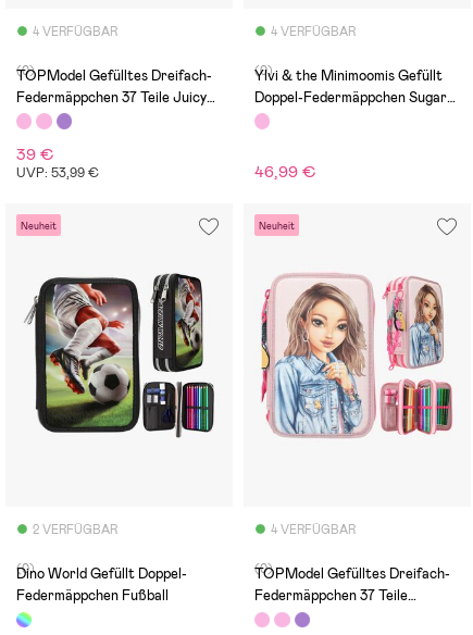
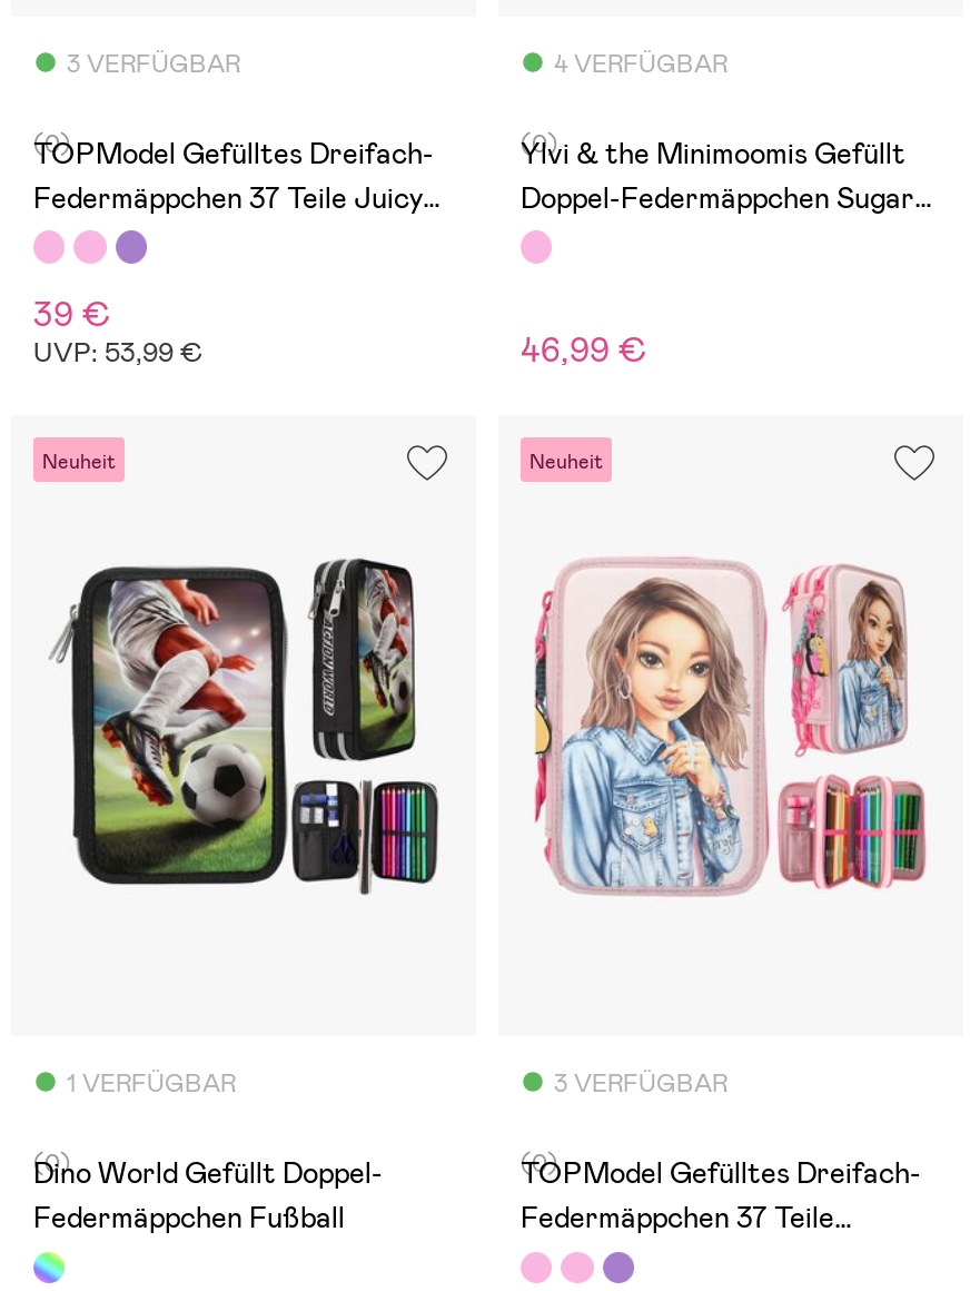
[33,24,117,39] 4 VERFÜGBAR -> [67,47,240,79] 3 VERFÜGBAR
[33,522,117,537] 2 VERFÜGBAR -> [67,1067,236,1098] 1 VERFÜGBAR
[271,522,356,537] 4 VERFÜGBAR -> [554,1067,727,1098] 3 VERFÜGBAR

